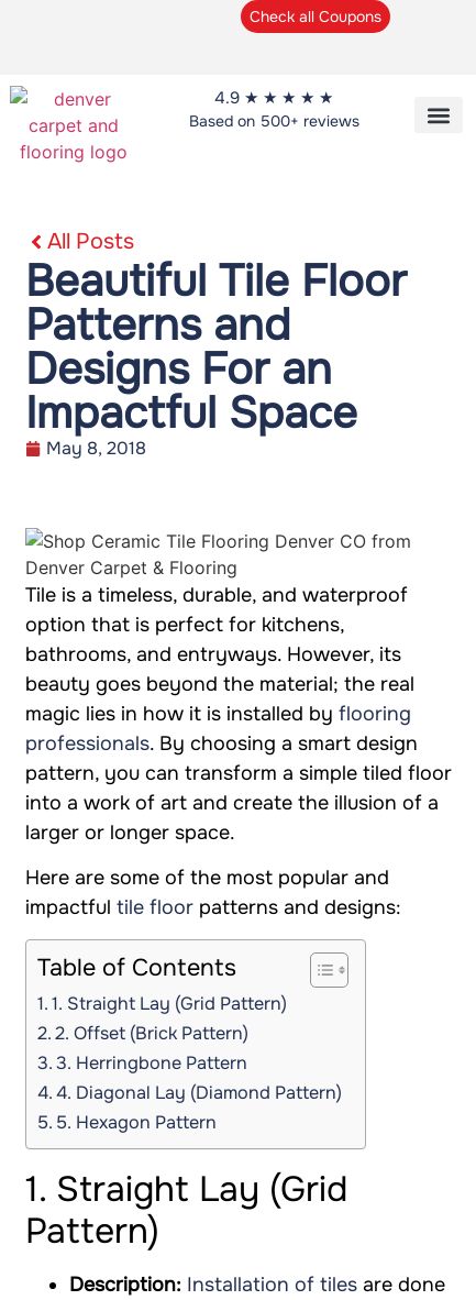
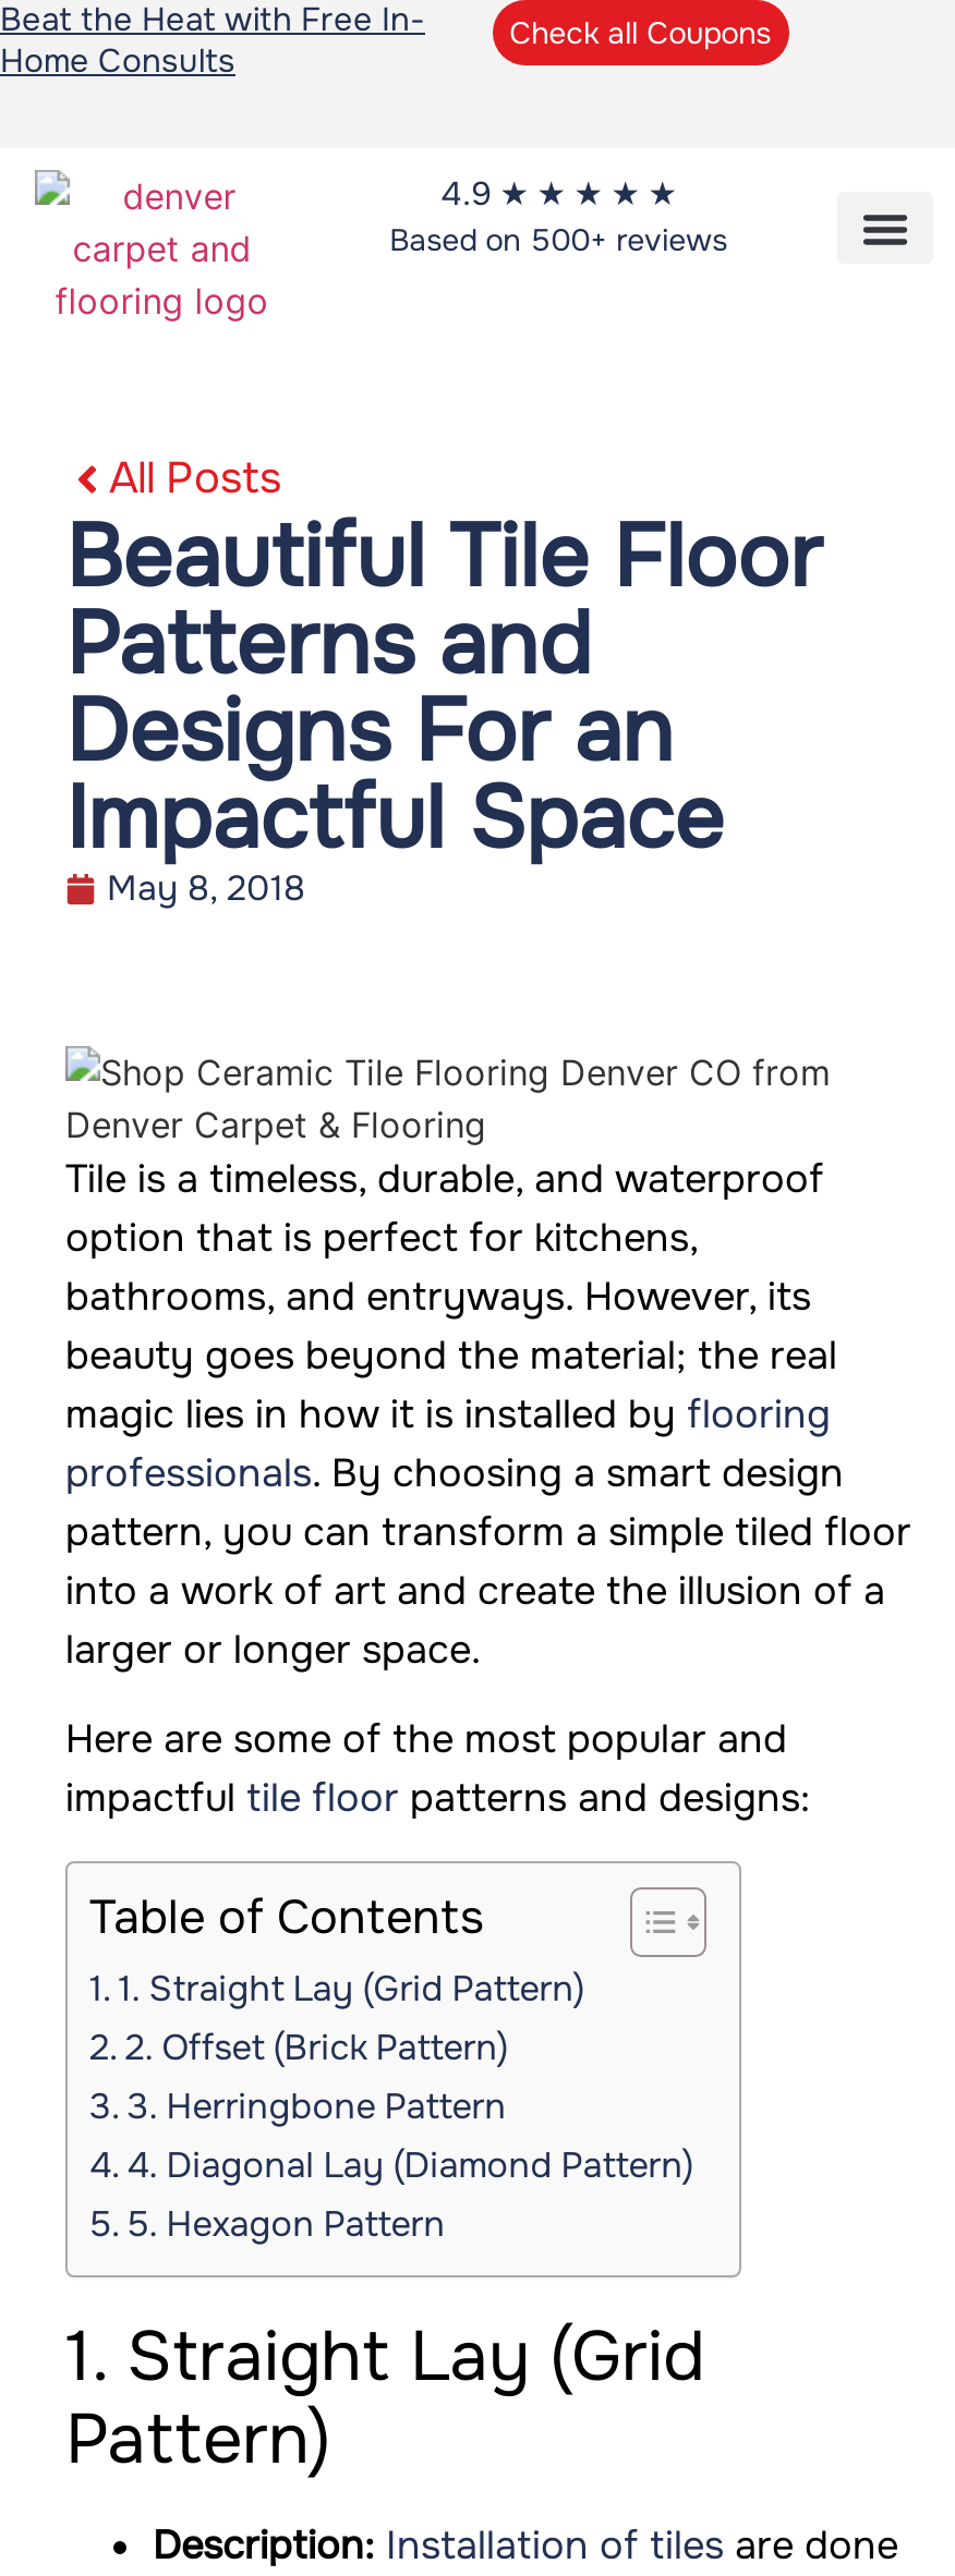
none -> [0,0,425,83] Beat the Heat with Free In- | Home Consults

